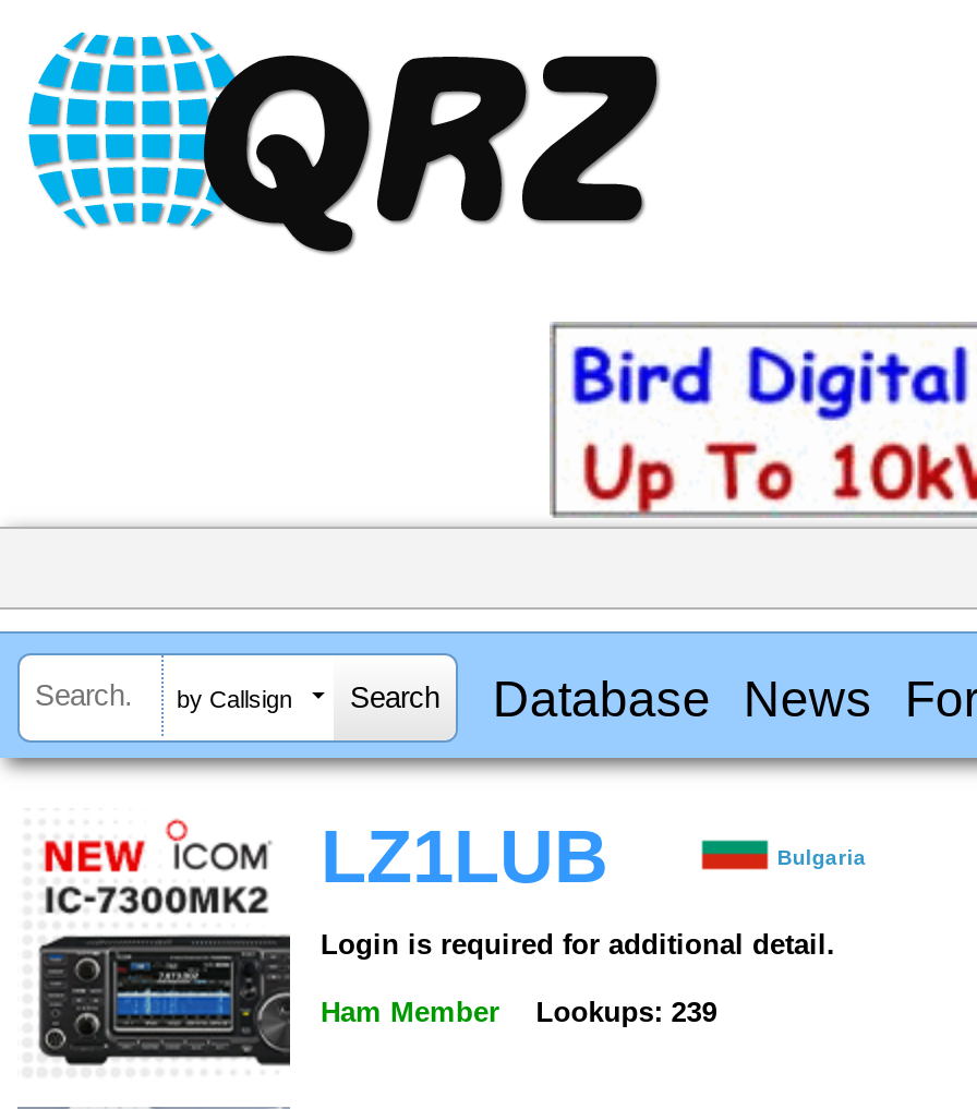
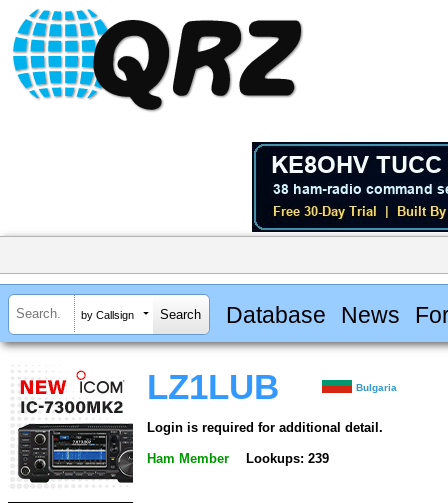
[552,324,970,518] [image] -> [252,142,445,233] [image]

